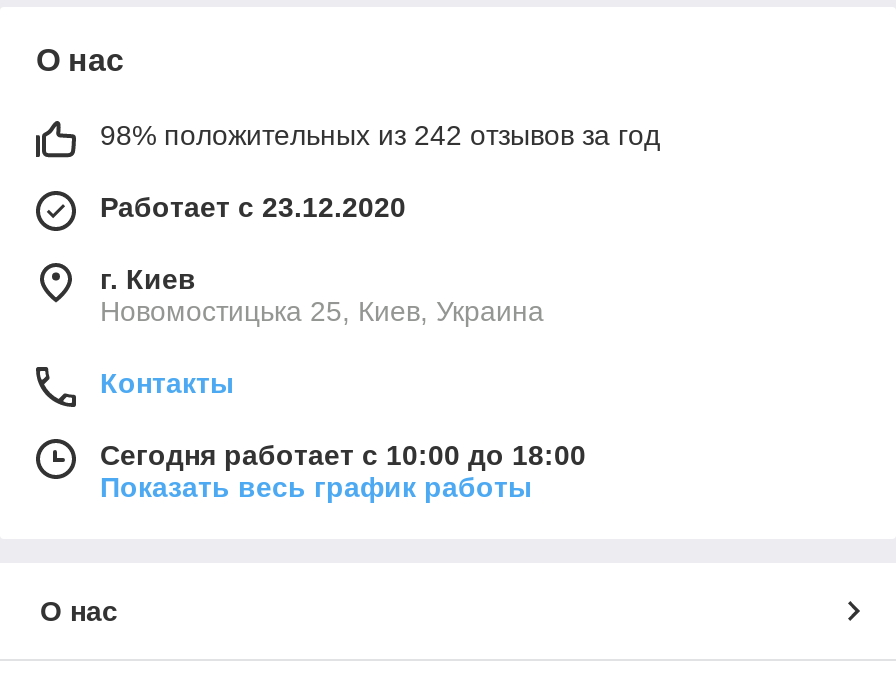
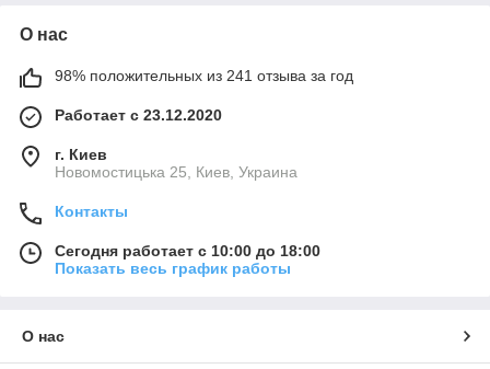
[100,120,660,152] 98% положительных из 242 отзывов за год -> [55,67,353,85] 98% положительных из 241 отзыва за год

